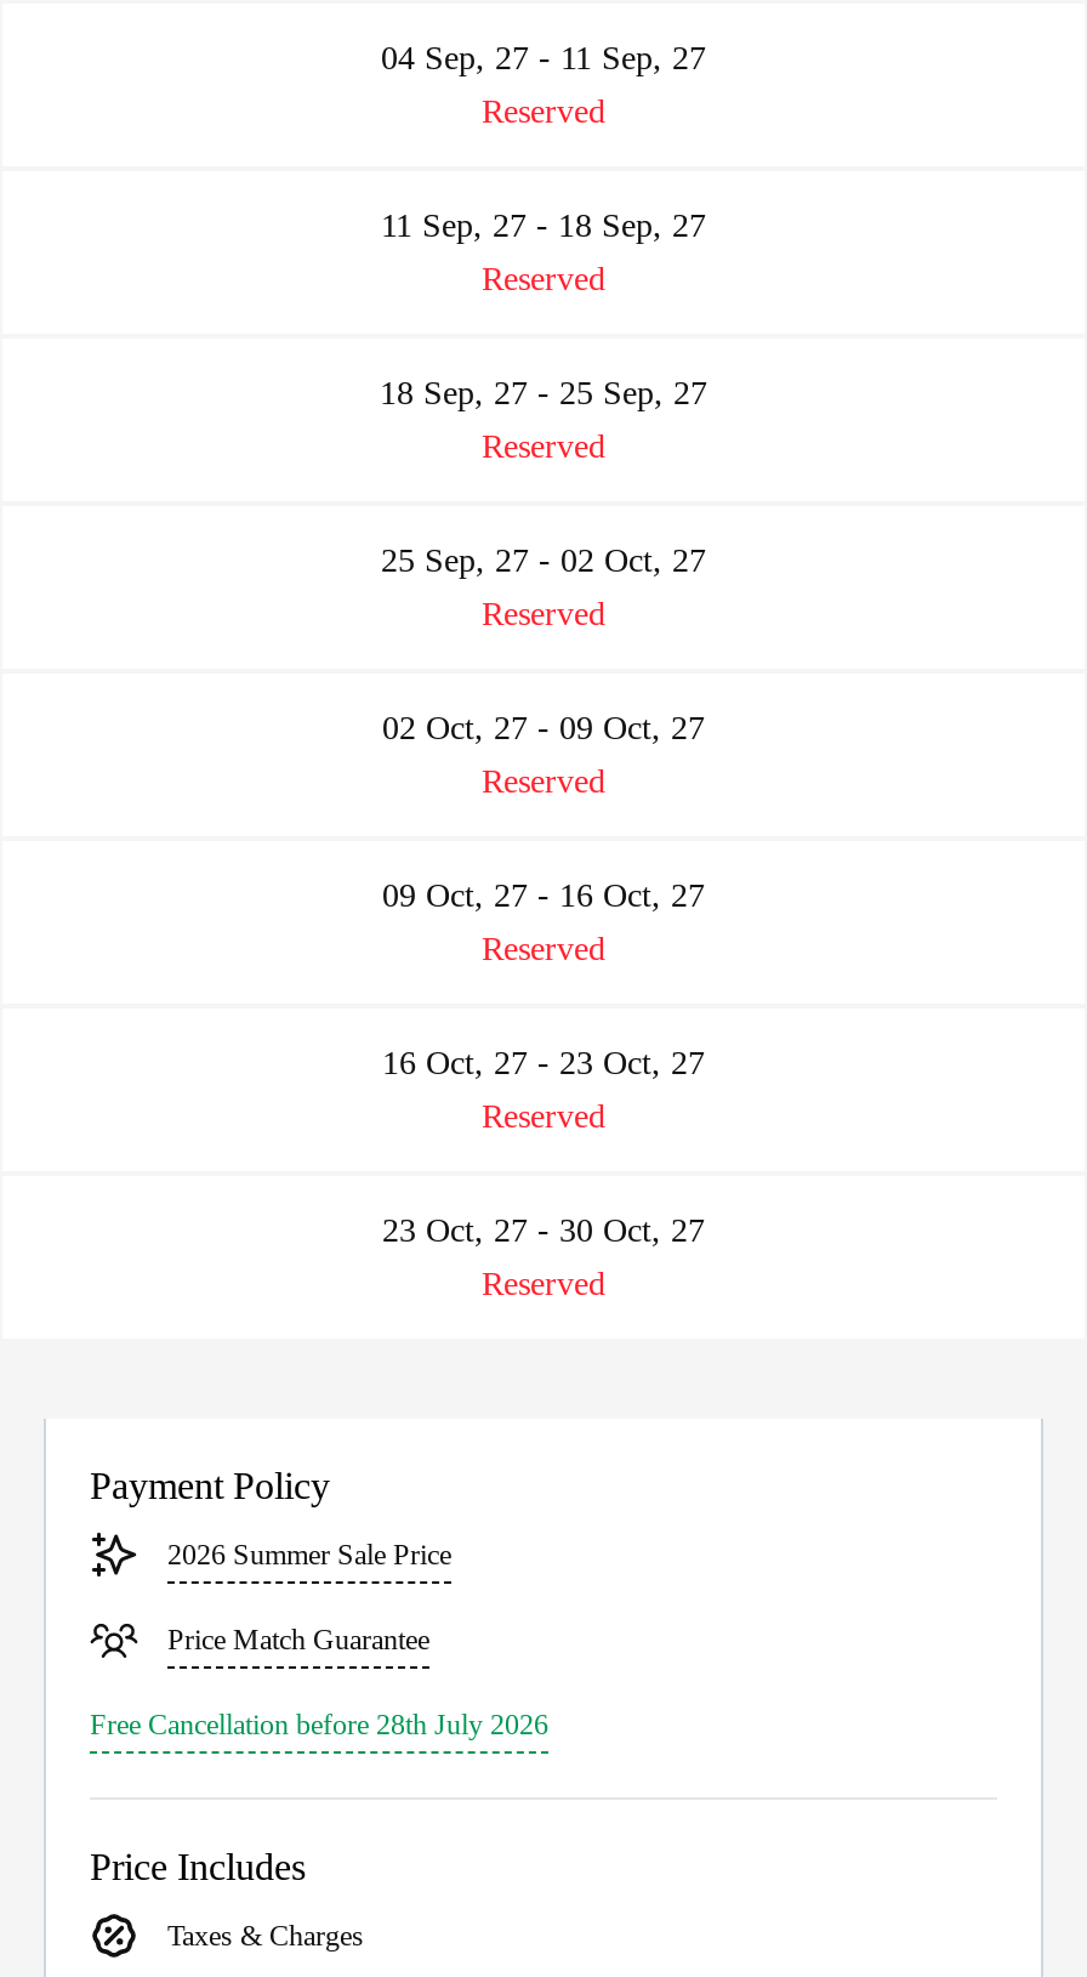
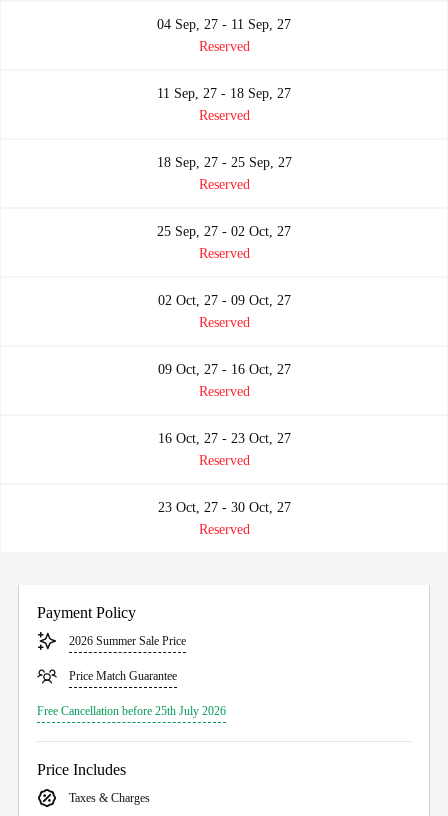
[90,1707,548,1741] Free Cancellation before 28th July 2026 -> [37,704,226,718] Free Cancellation before 25th July 2026

